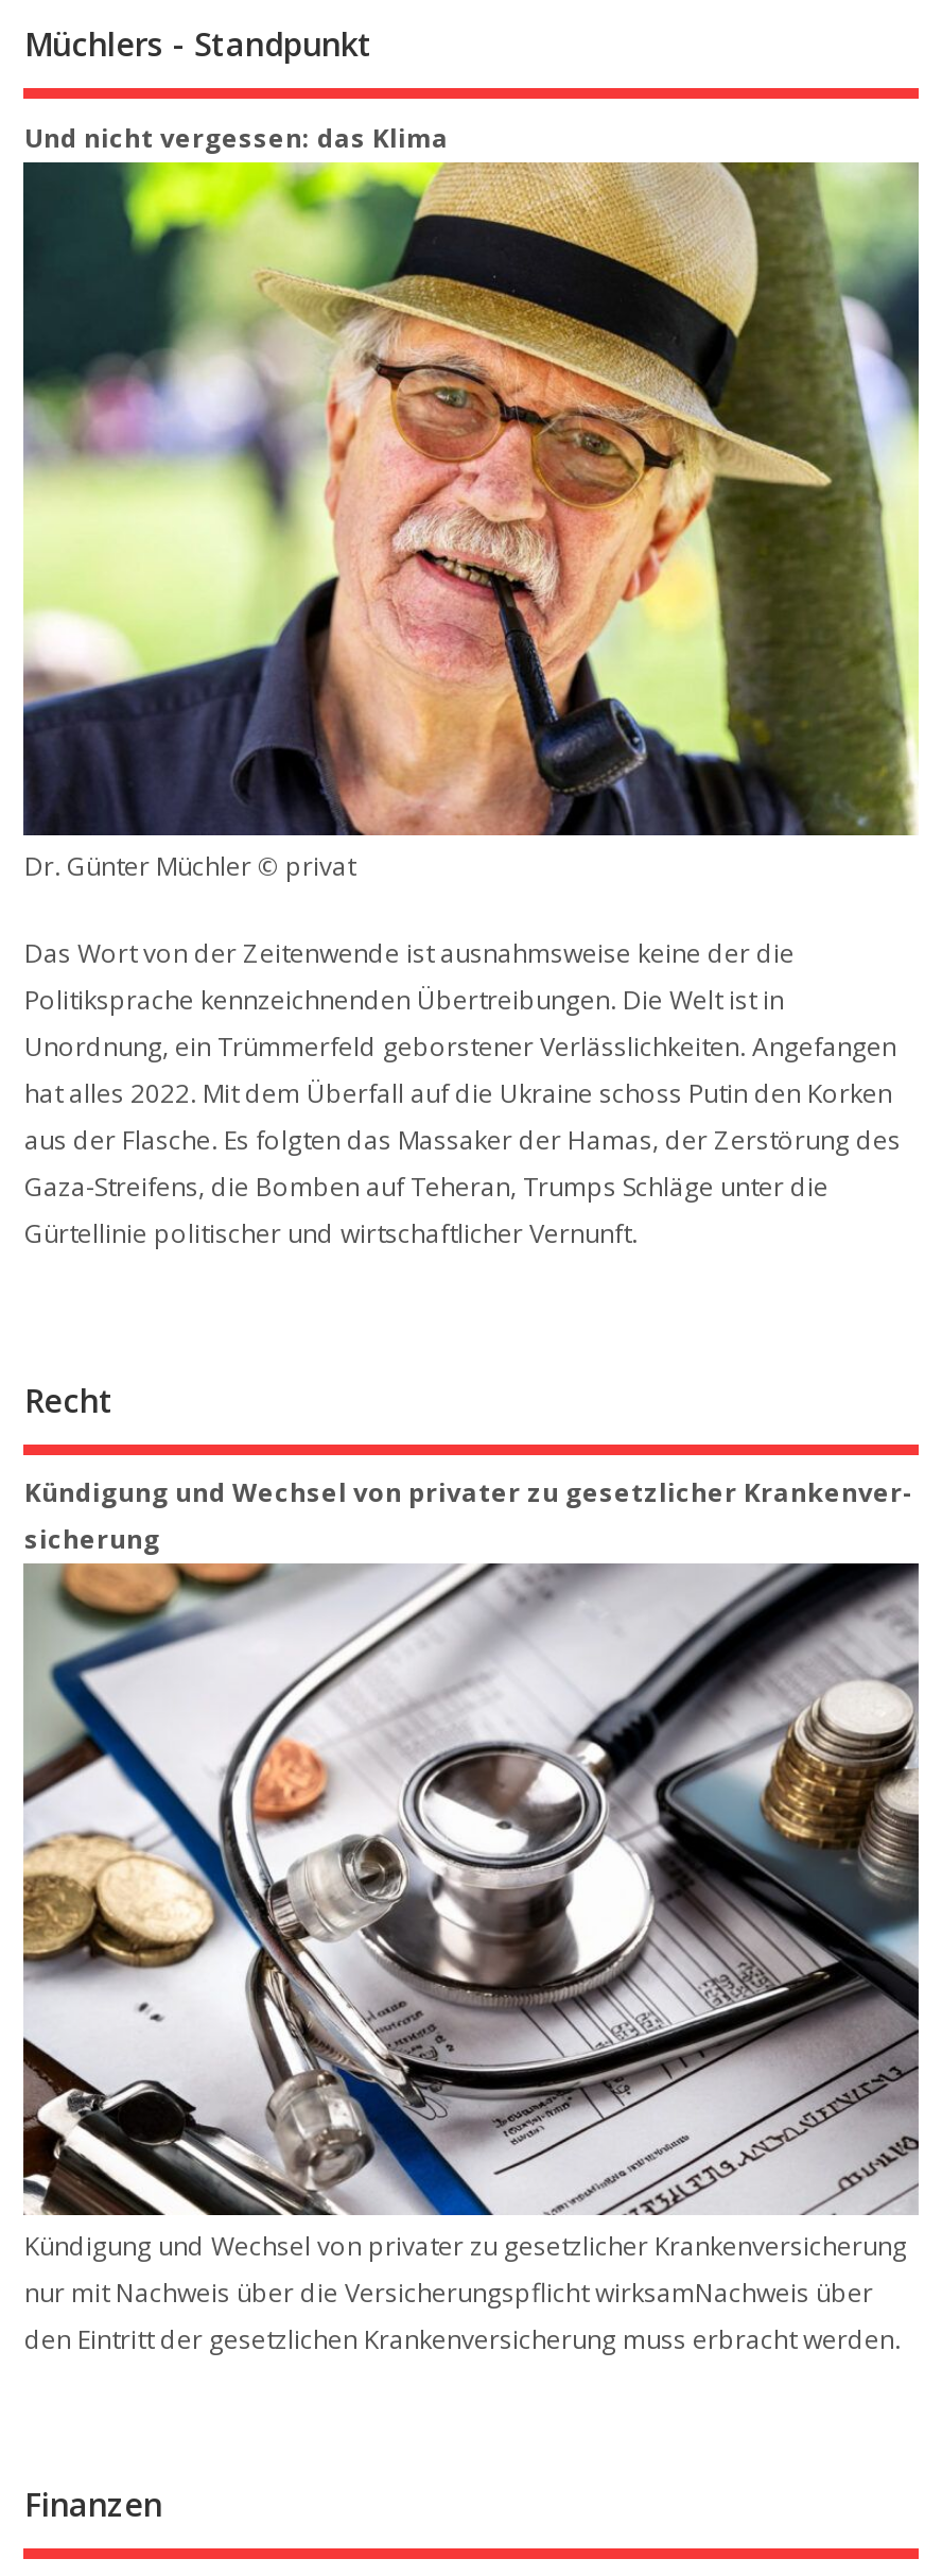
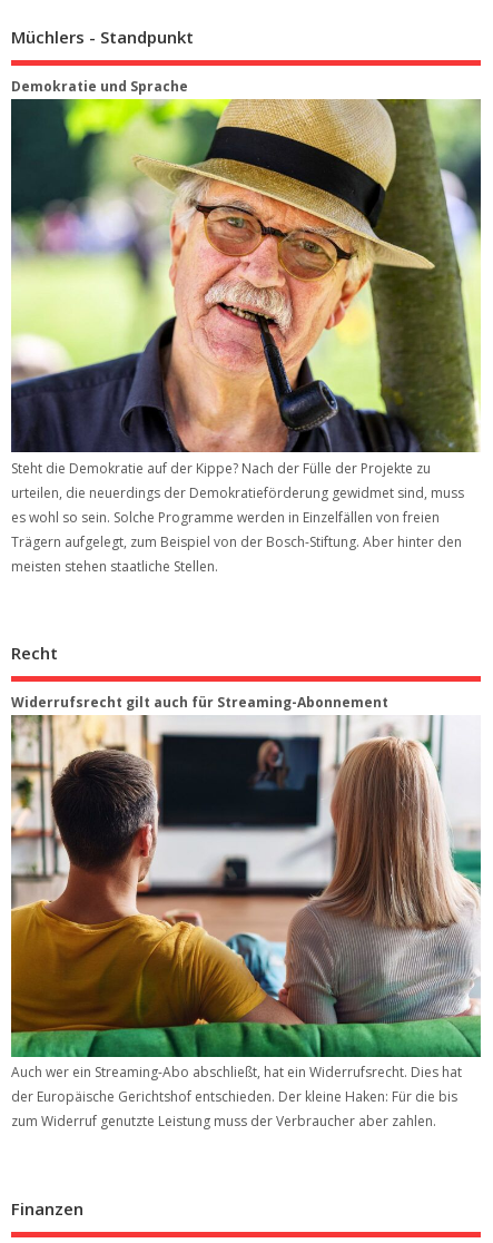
[24,119,449,155] Und nicht vergessen: das Klima -> [12,76,189,95] Demokratie und Sprache
[24,847,900,1252] Dr. Günter Müchler © privat | Das Wort von der Zeitenwende ist ausnahmsweise keine der die | Politiksprache kennzeichnenden Übertreibungen. Die Welt ist in | Unordnung, ein Trümmerfeld geborstener Verlässlichkeiten. Angefangen | hat alles 2022. Mit dem Überfall auf die Ukraine schoss Putin den Korken | aus der Flasche. Es folgten das Massaker der Hamas, der Zerstörung des | Gaza-Streifens, die Bomben auf Teheran, Trumps Schläge unter die | Gürtellinie politischer und wirtschaftlicher Vernunft. -> [12,458,465,575] Steht die Demokratie auf der Kippe? Nach der Fülle der Projekte zu | urteilen, die neuerdings der Demokratieförderung gewidmet sind, muss | es wohl so sein. Solche Programme werden in Einzelfällen von freien | Trägern aufgelegt, zum Beispiel von der Bosch-Stiftung. Aber hinter den | meisten stehen staatliche Stellen.
[24,1474,913,1557] Kündigung und Wechsel von privater zu gesetzlicher Krankenver | sicherung -> [12,692,389,711] Widerrufsrecht gilt auch für Streaming-Abonnement
[21,1561,921,2357] [image] | Kündigung und Wechsel von privater zu gesetzlicher Krankenversicherung | nur mit Nachweis über die Versicherungspflicht wirksamNachweis über | den Eintritt der gesetzlichen Krankenversicherung muss erbracht werden. -> [10,720,482,1131] [image] | Auch wer ein Streaming-Abo abschließt, hat ein Widerrufsrecht. Dies hat | der Europäische Gerichtshof entschieden. Der kleine Haken: Für die bis | zum Widerruf genutzte Leistung muss der Verbraucher aber zahlen.

